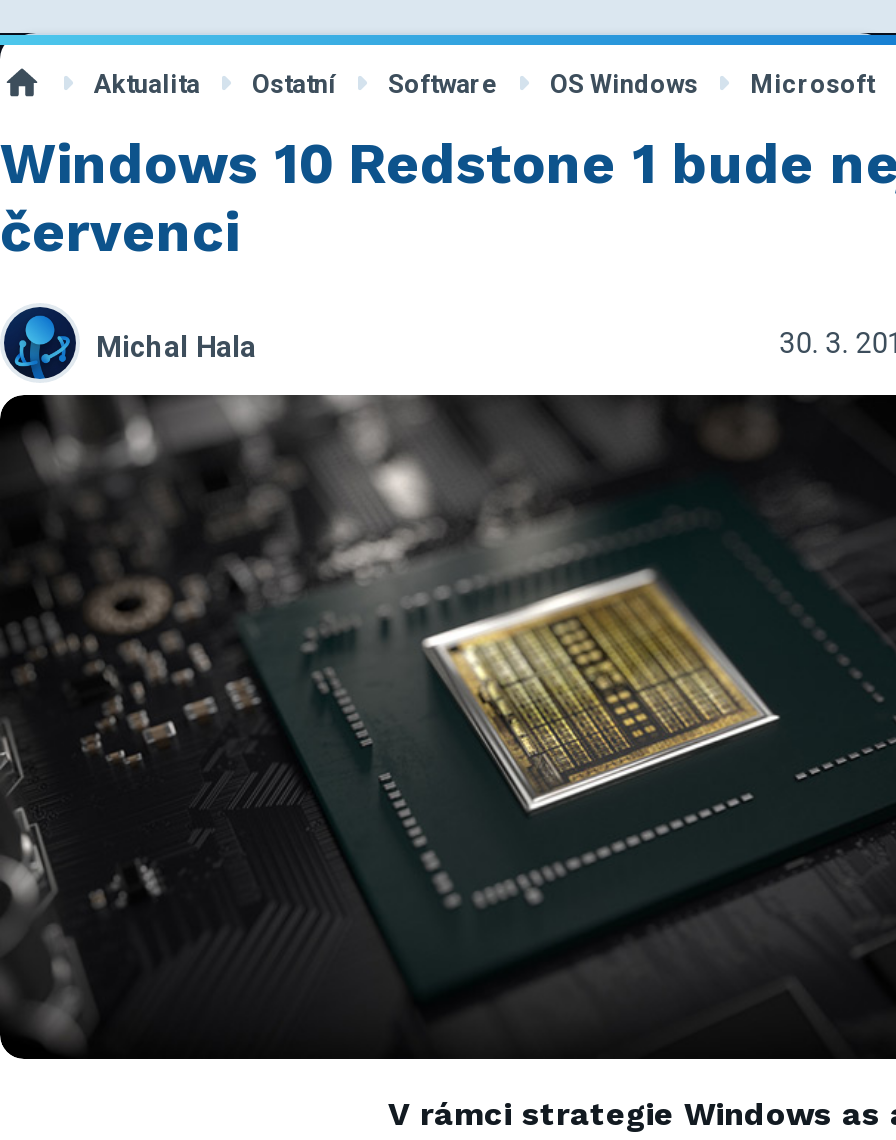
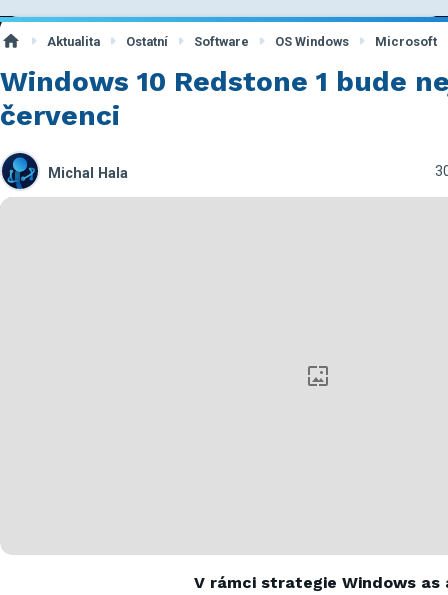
[6,393,890,1059] [image] -> none

